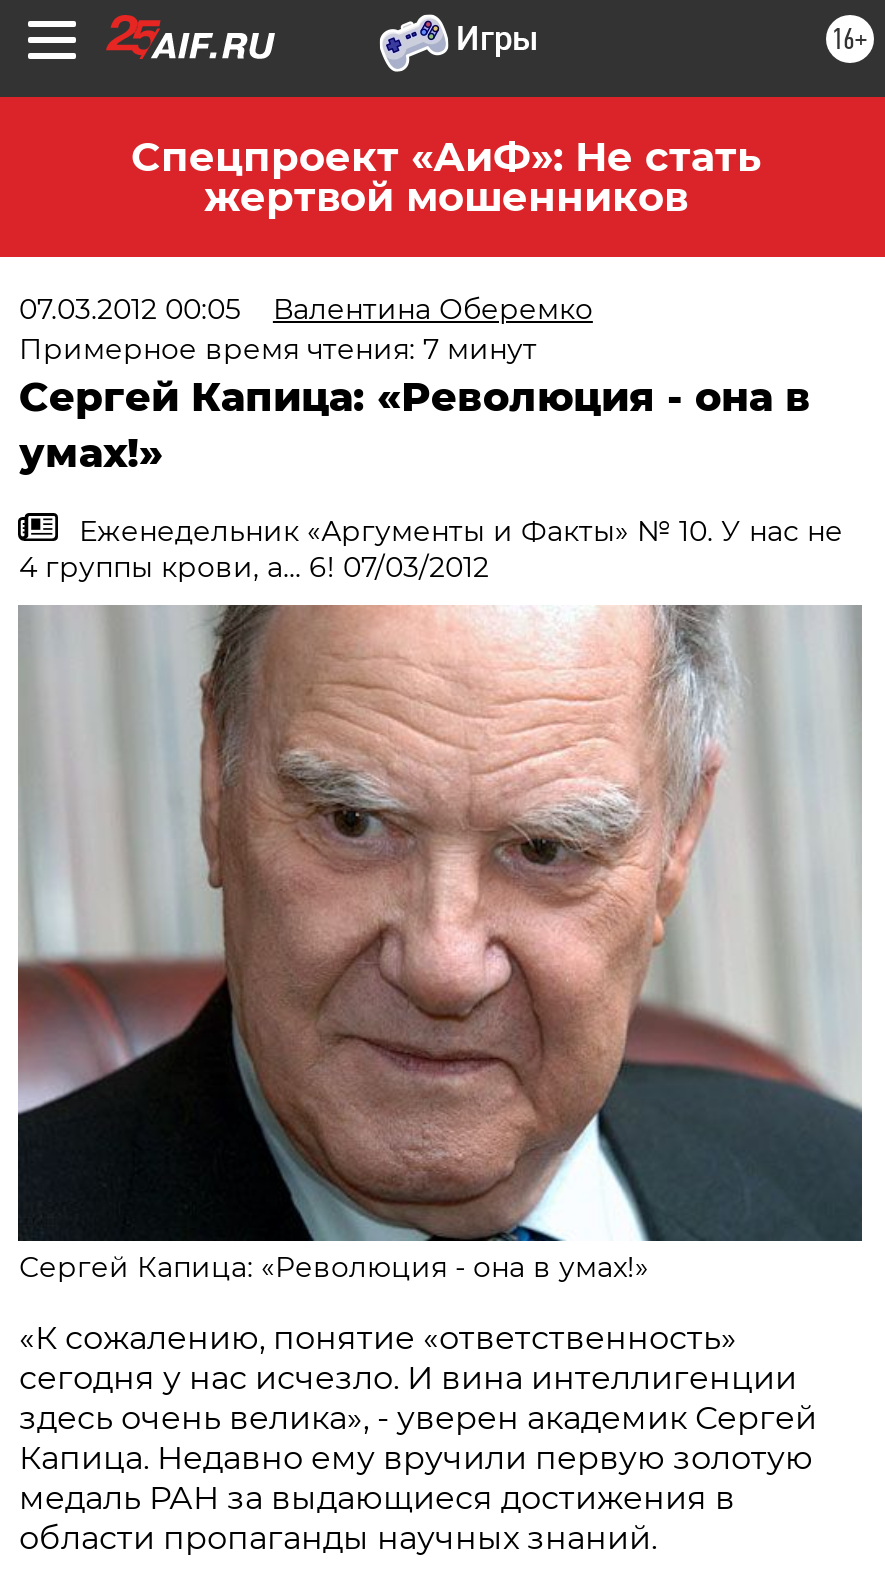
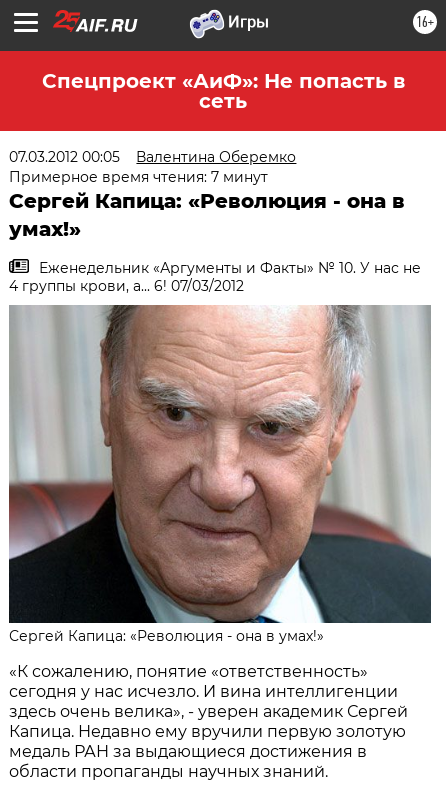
[131,133,761,221] Спецпроект «АиФ»: Не стать | жертвой мошенников -> [41,69,404,113] Спецпроект «АиФ»: Не попасть в | сеть

